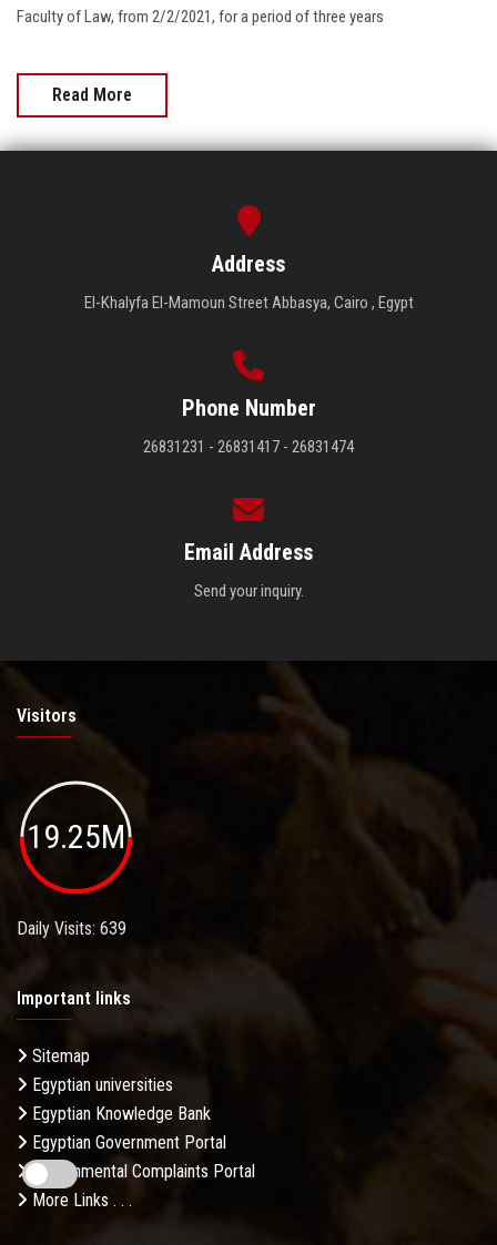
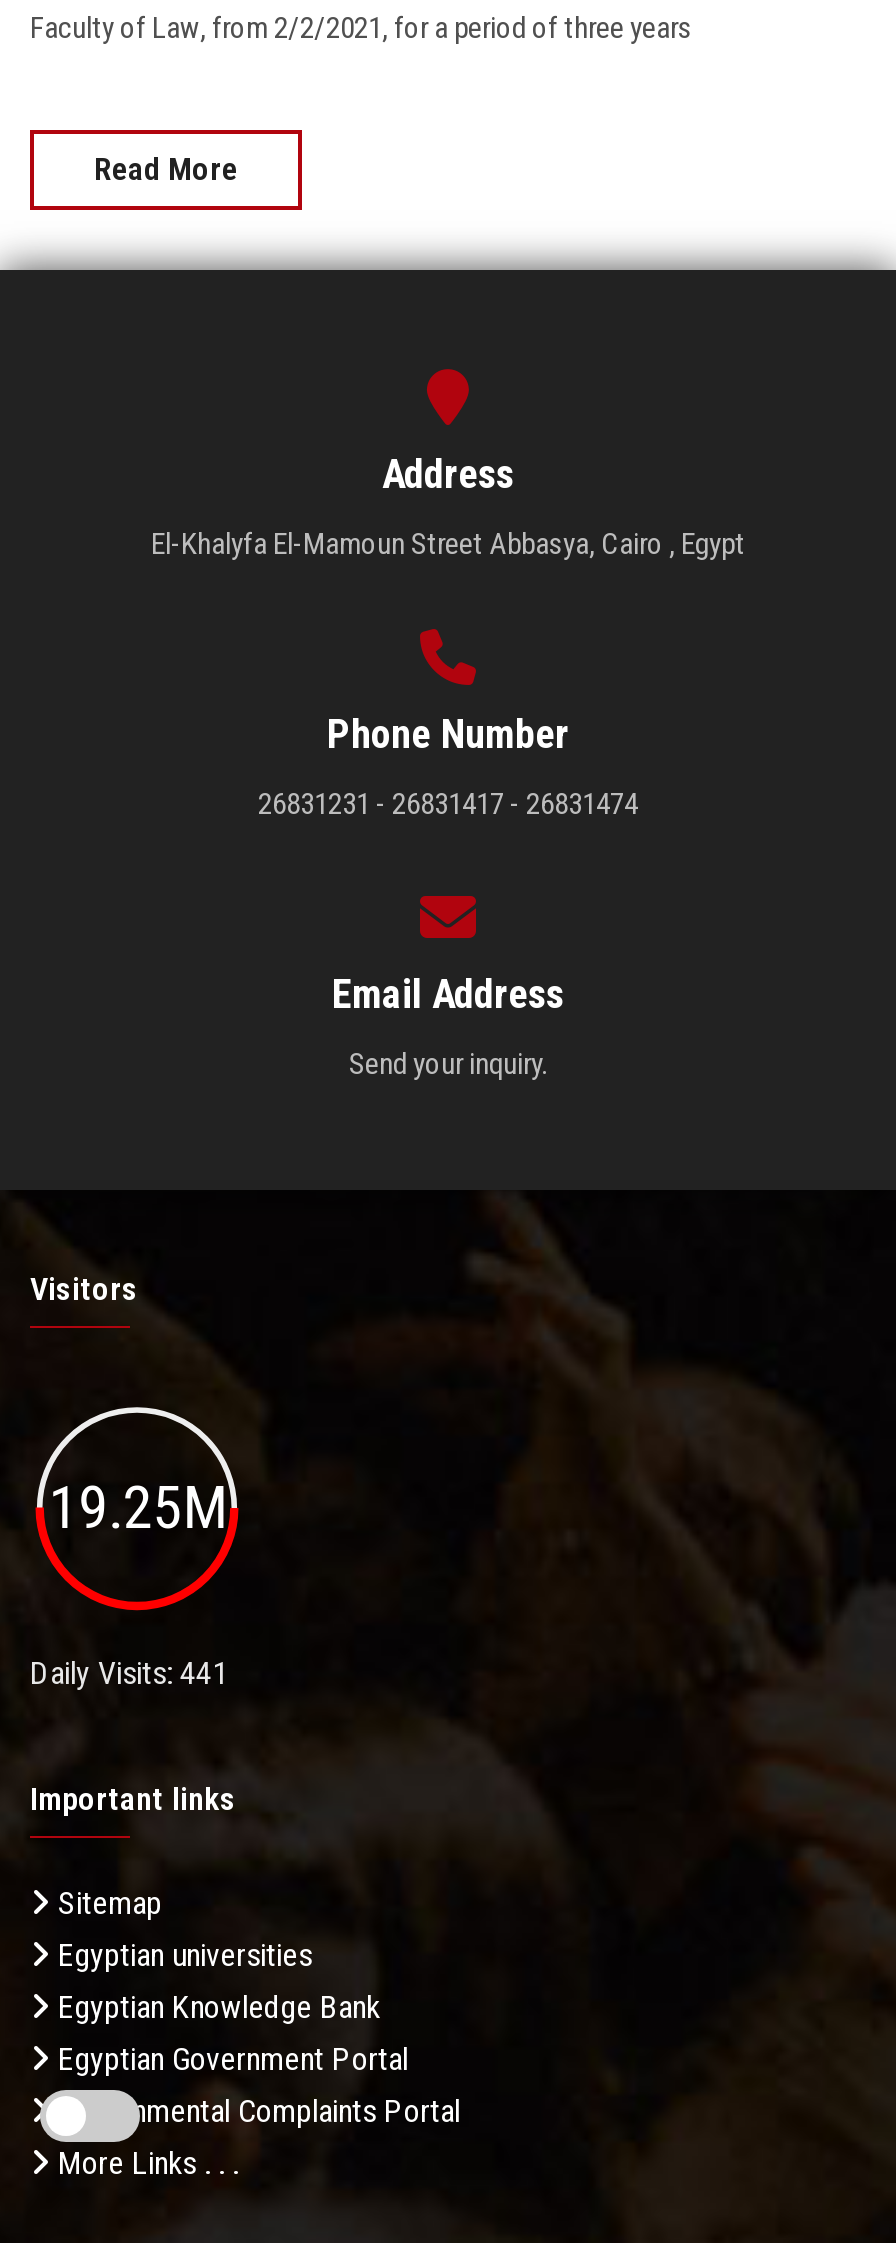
[17,918,126,939] Daily Visits: 639 -> [30,1653,228,1691] Daily Visits: 441

